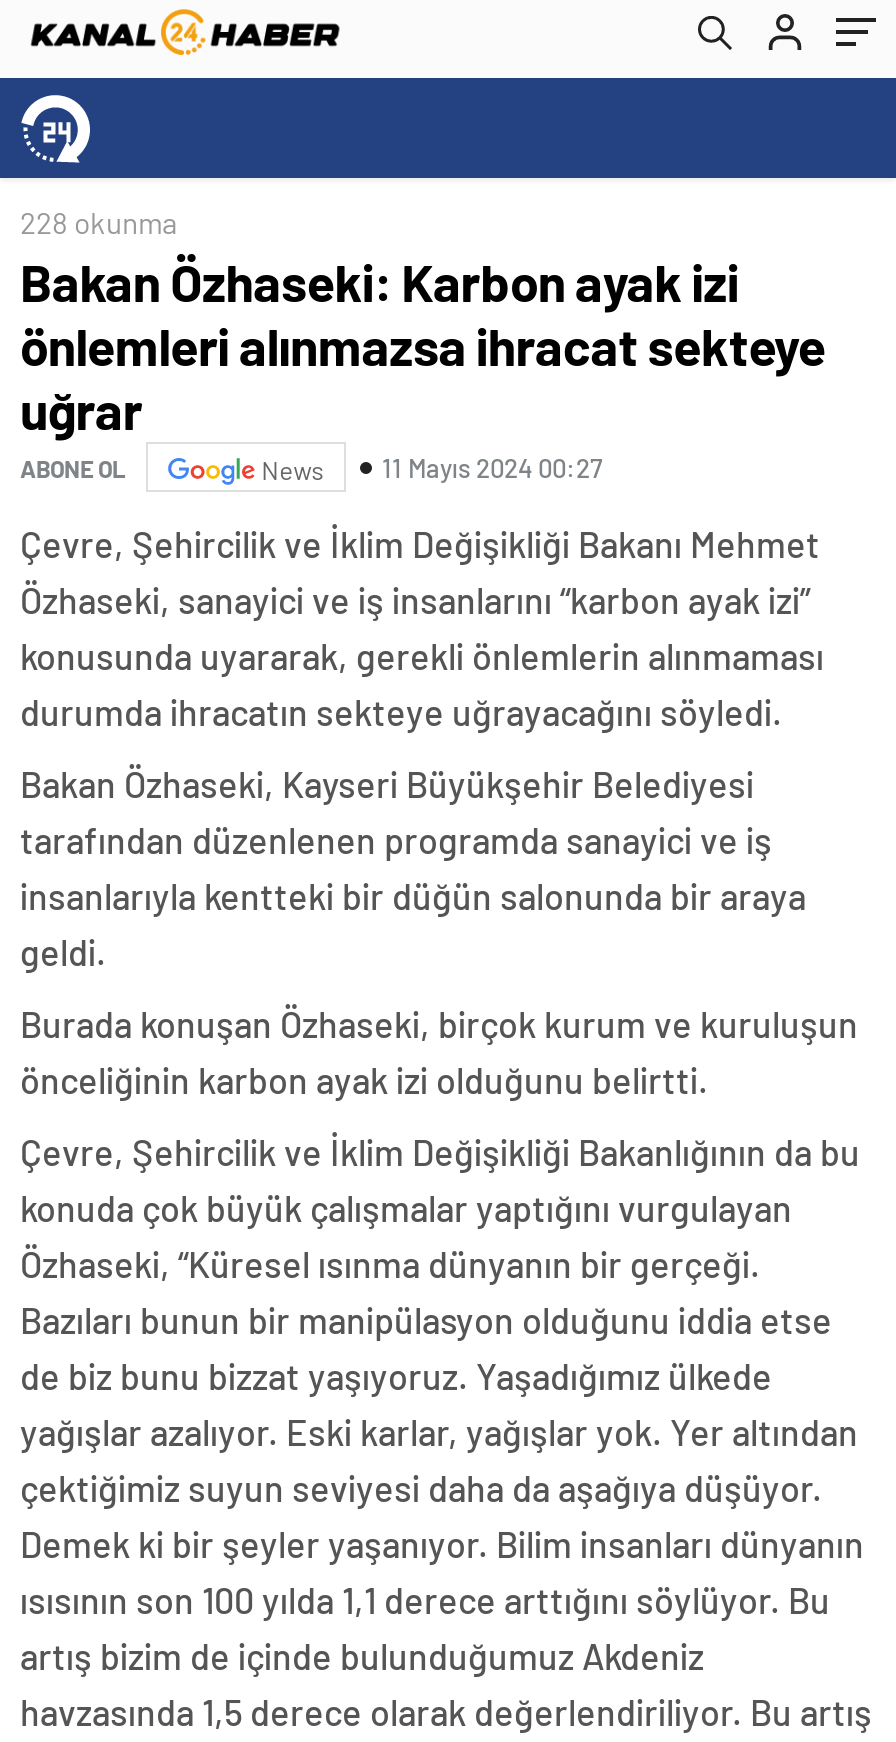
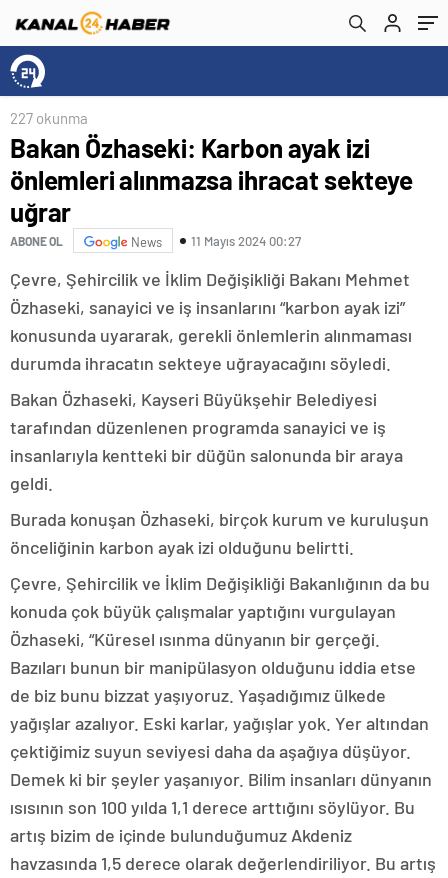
[20,204,178,240] 228 okunma -> [10,109,88,127] 227 okunma

